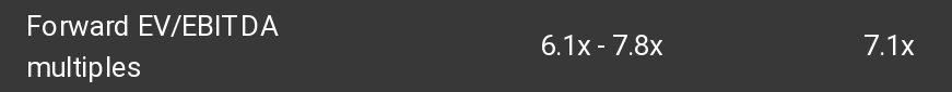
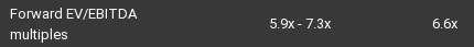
[540,29,914,61] 6.1x - 7.8x | 7.1x -> [269,15,457,32] 5.9x - 7.3x | 6.6x

